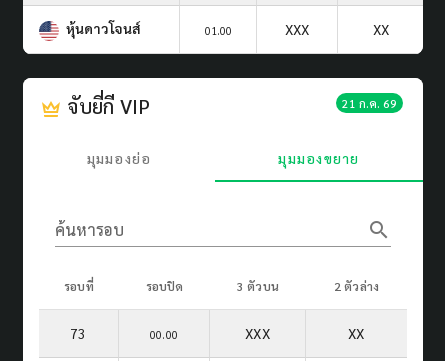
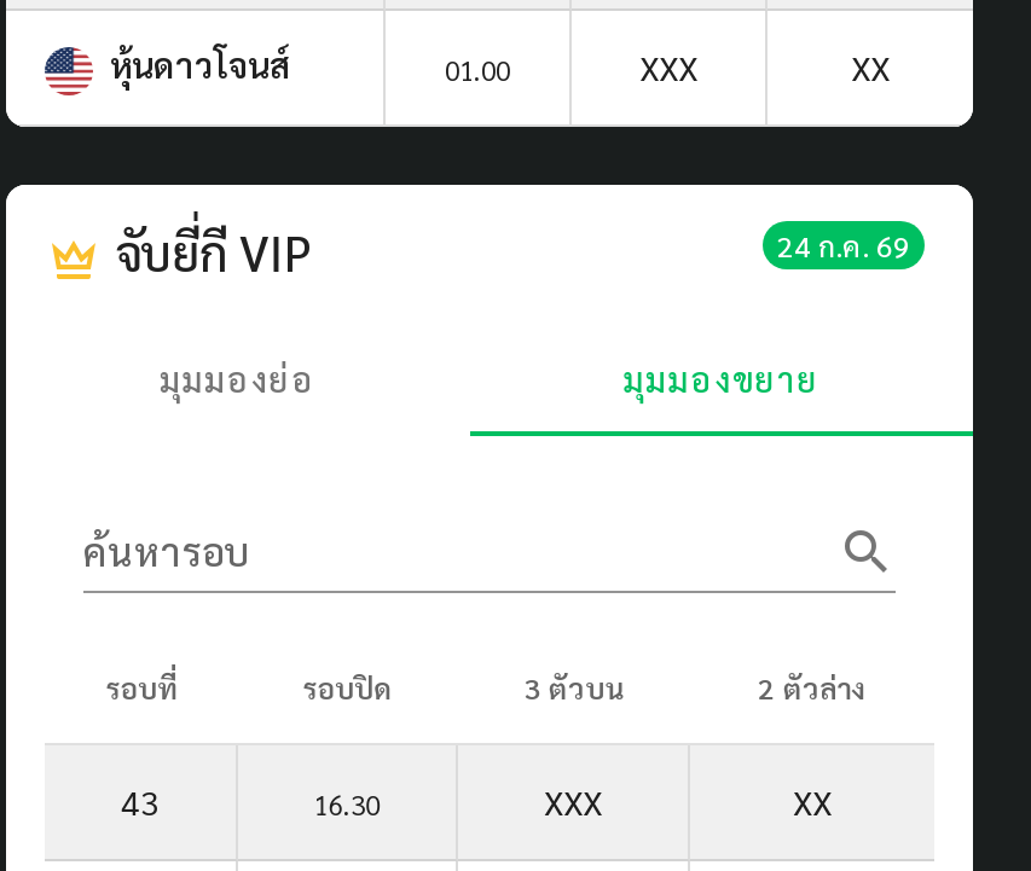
[342,95,397,111] 21 ก.ค. 69 -> [777,225,910,264] 24 ก.ค. 69
[70,324,87,342] 73 -> [121,779,160,822] 43
[150,327,178,342] 00.00 -> [314,786,380,822] 16.30

